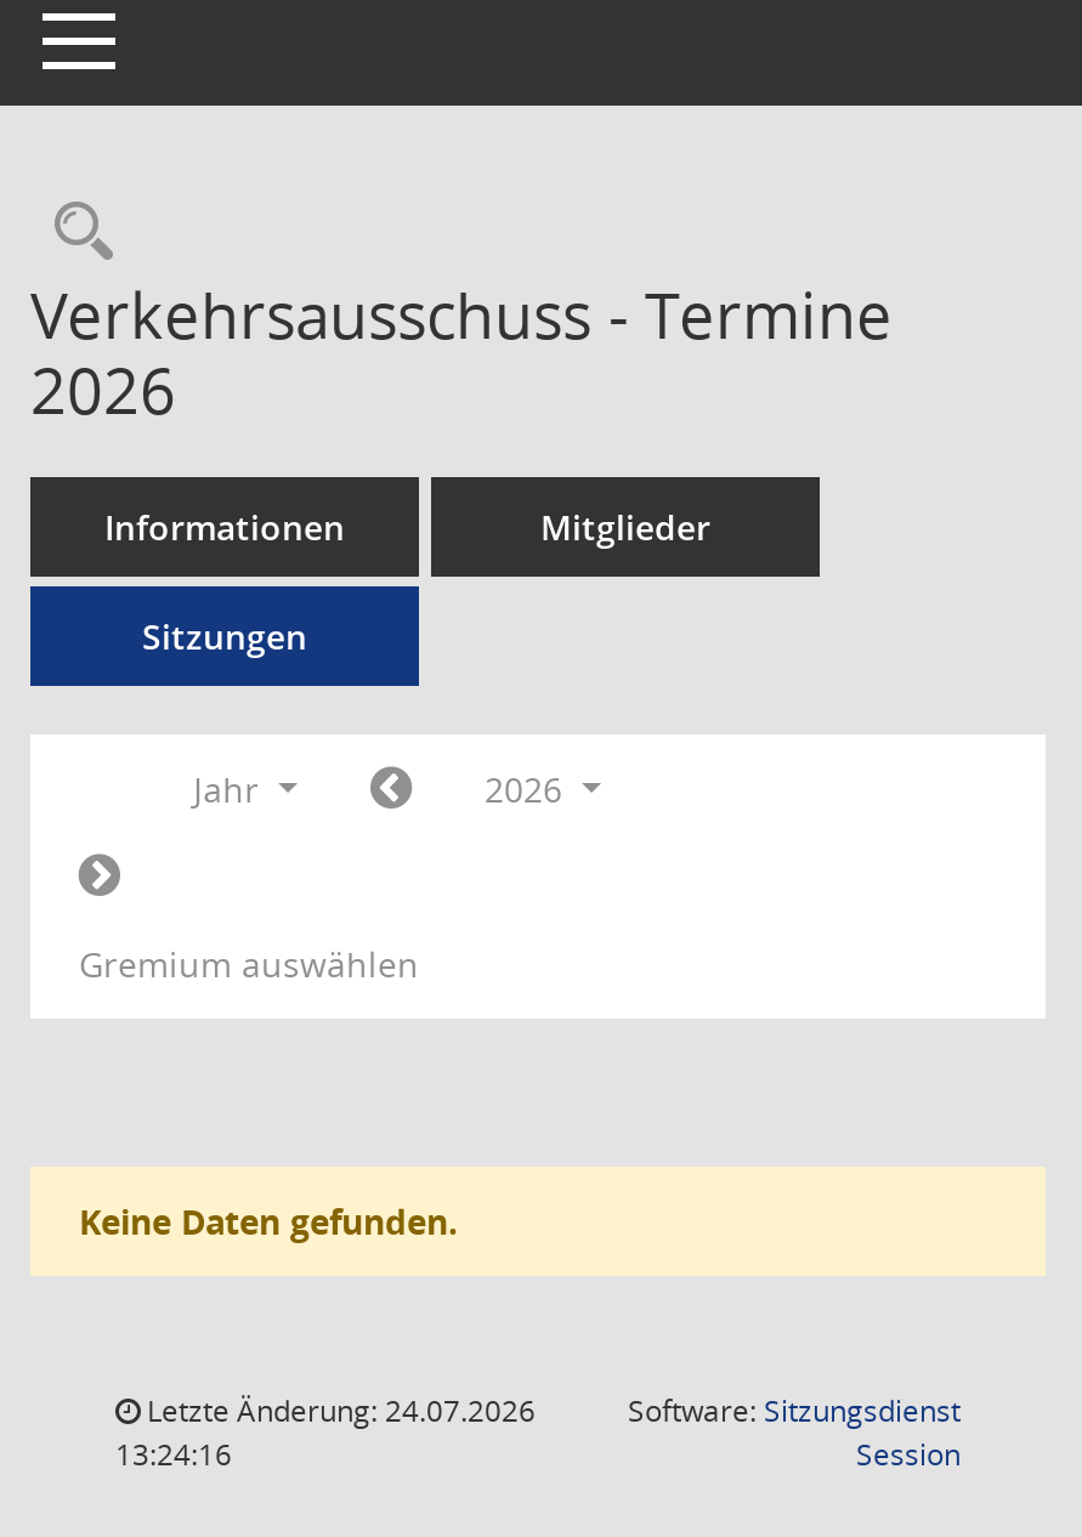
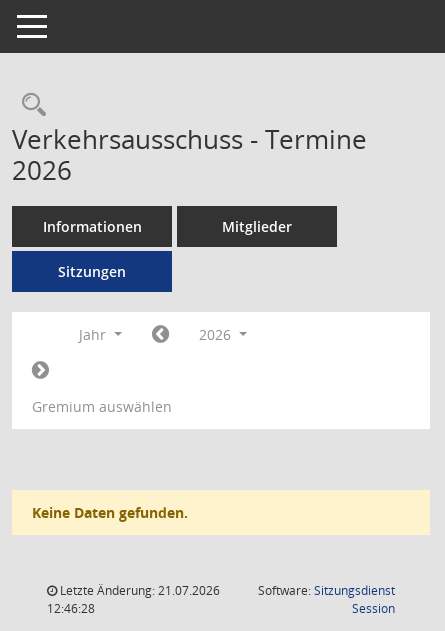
[140,1390,536,1431] Letzte Änderung: 24.07.2026 -> [57,582,220,599] Letzte Änderung: 21.07.2026
[115,1434,232,1475] 13:24:16 -> [47,600,95,617] 12:46:28

